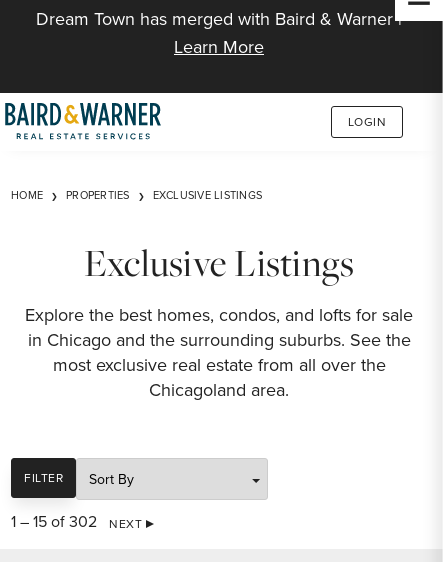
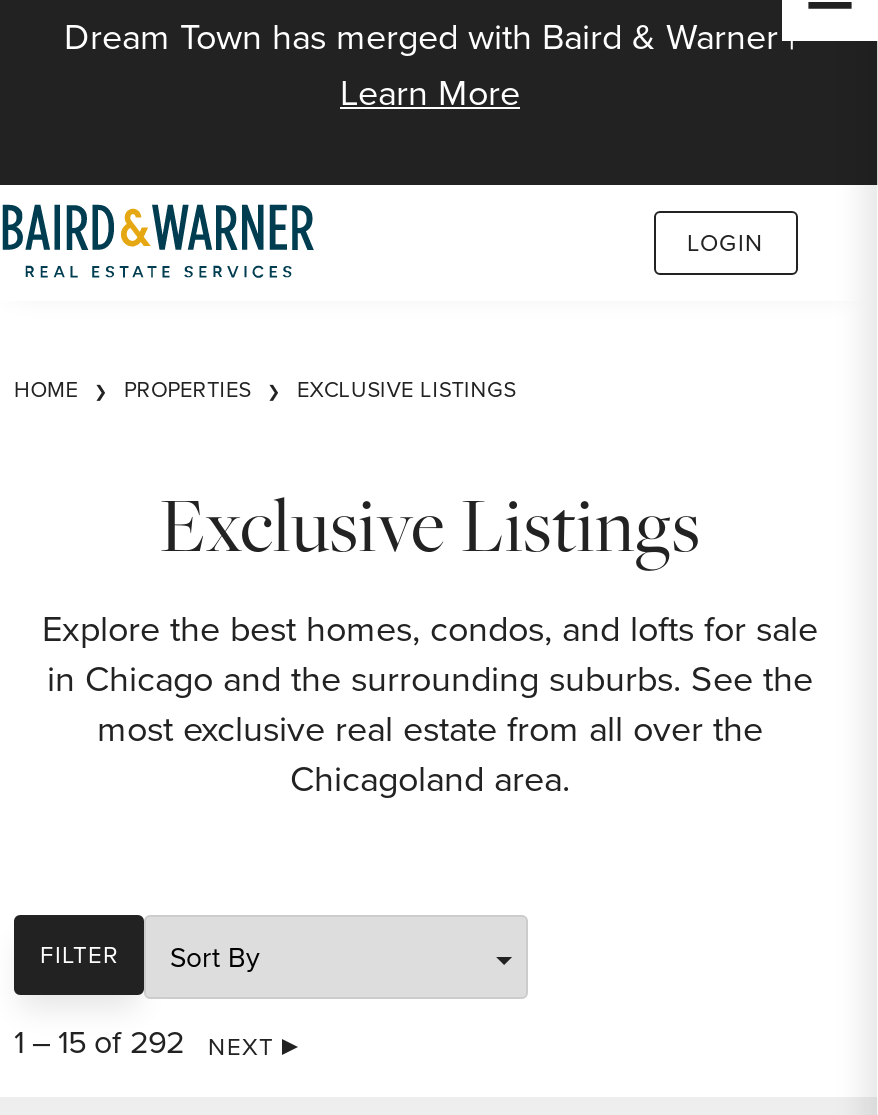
[11,510,142,532] 1 – 15 of 302 NEXT -> [14,1020,274,1064] 1 – 15 of 292 NEXT

